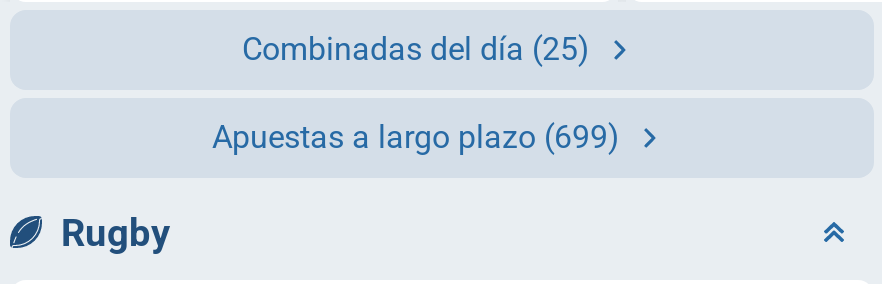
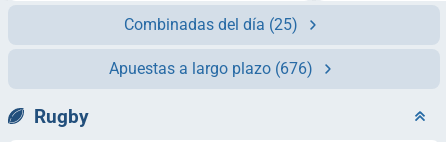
[212,117,620,155] Apuestas a largo plazo (699) -> [109,58,313,77] Apuestas a largo plazo (676)

